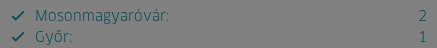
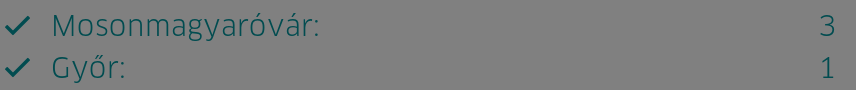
[418,9,427,23] 2 -> [818,13,836,41] 3

